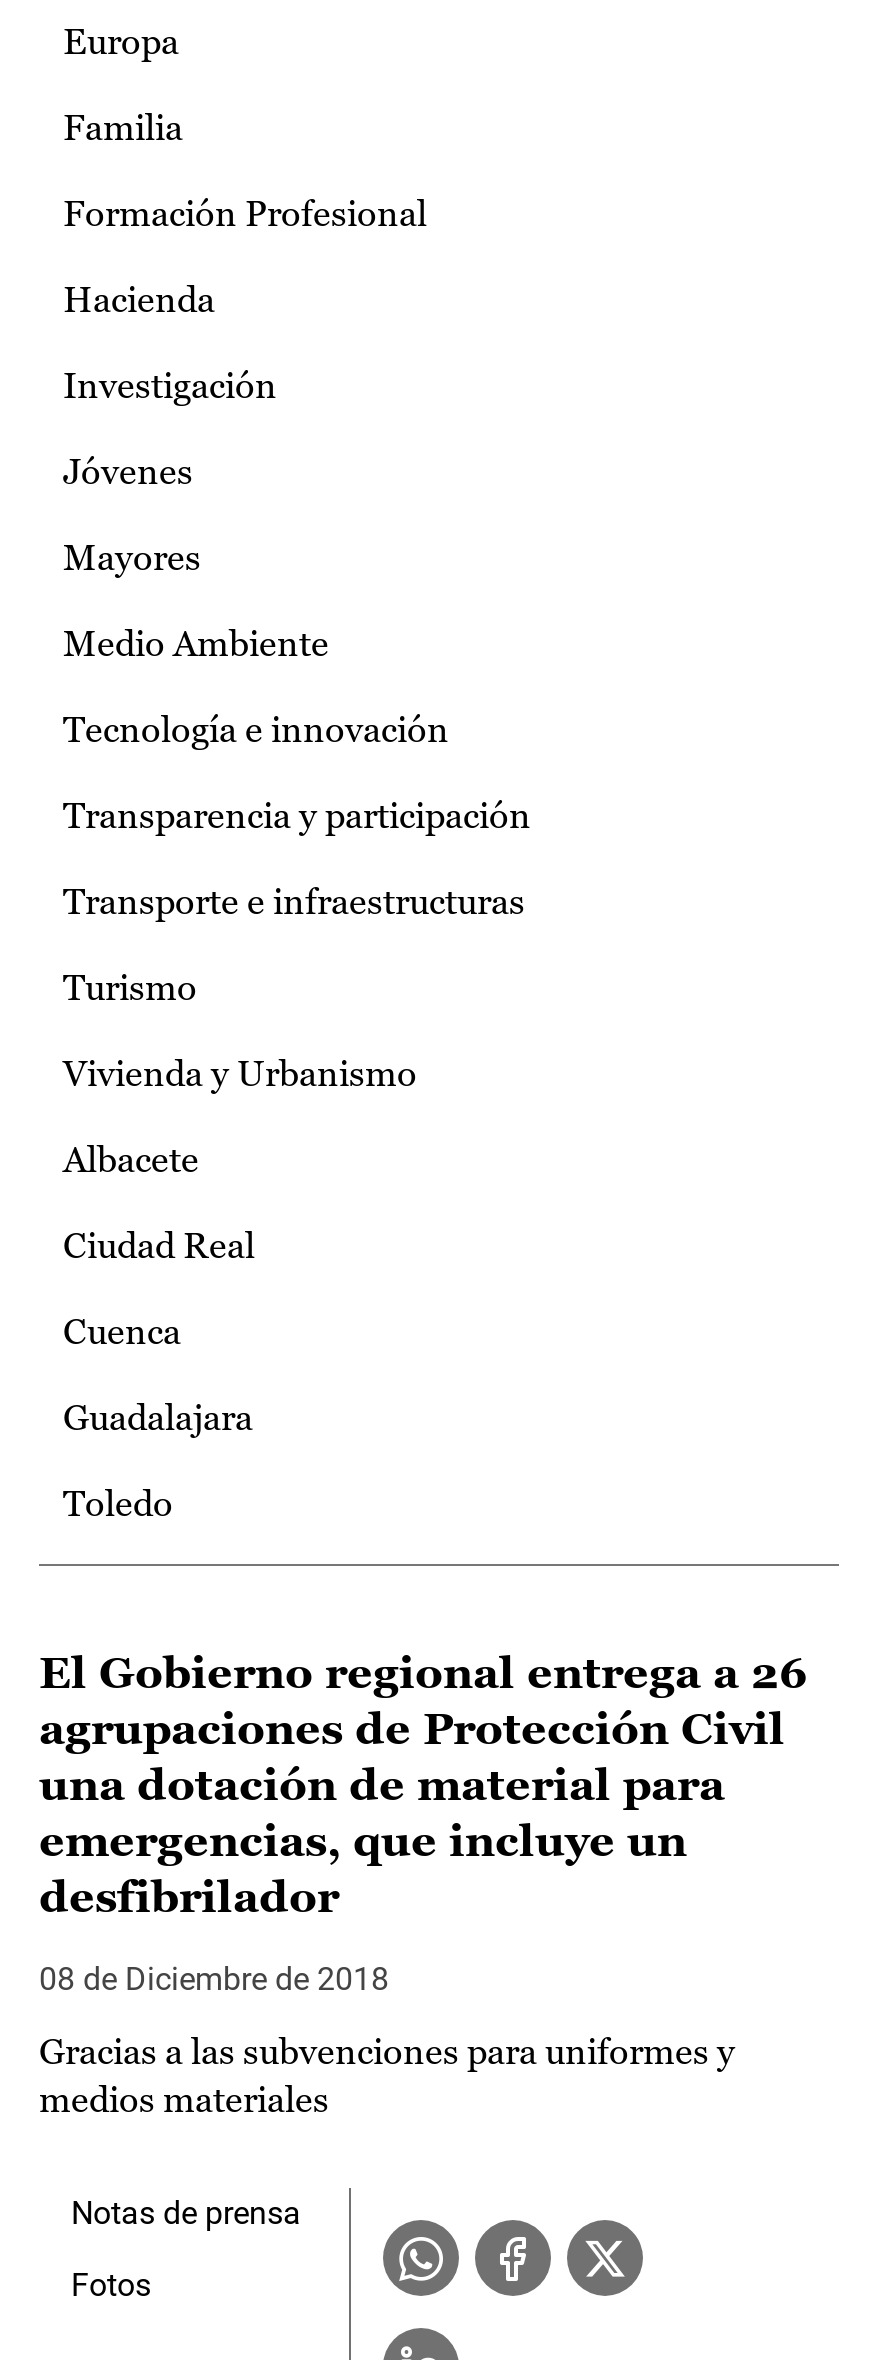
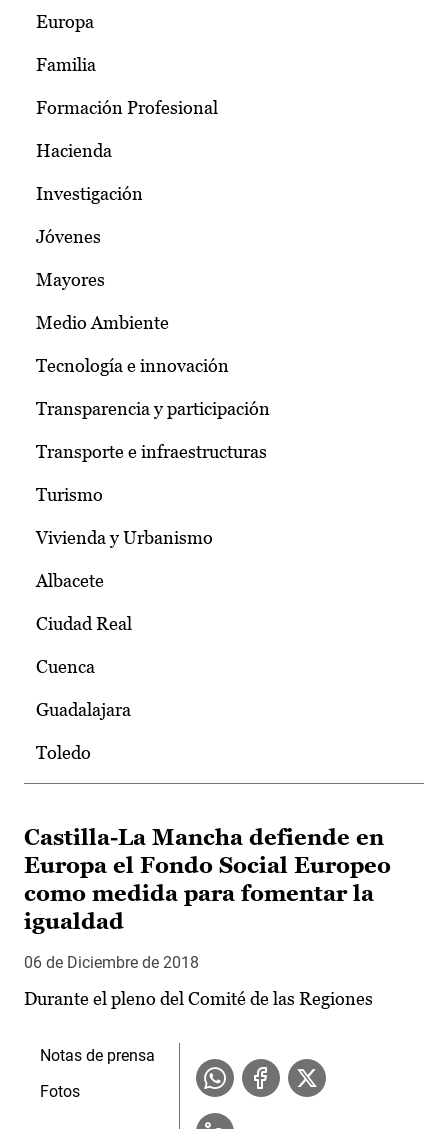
[39,1648,807,1922] El Gobierno regional entrega a 26 | agrupaciones de Protección Civil | una dotación de material para | emergencias, que incluye un | desfibrilador -> [24,825,391,934] Castilla-La Mancha defiende en | Europa el Fondo Social Europeo | como medida para fomentar la | igualdad
[39,1960,389,1998] 08 de Diciembre de 2018 -> [24,953,199,972] 06 de Diciembre de 2018
[39,2030,735,2120] Gracias a las subvenciones para uniformes y | medios materiales -> [24,988,373,1009] Durante el pleno del Comité de las Regiones

